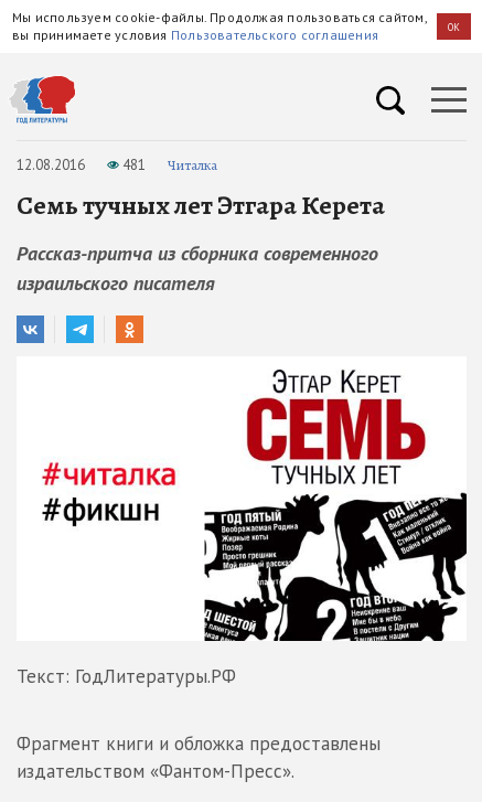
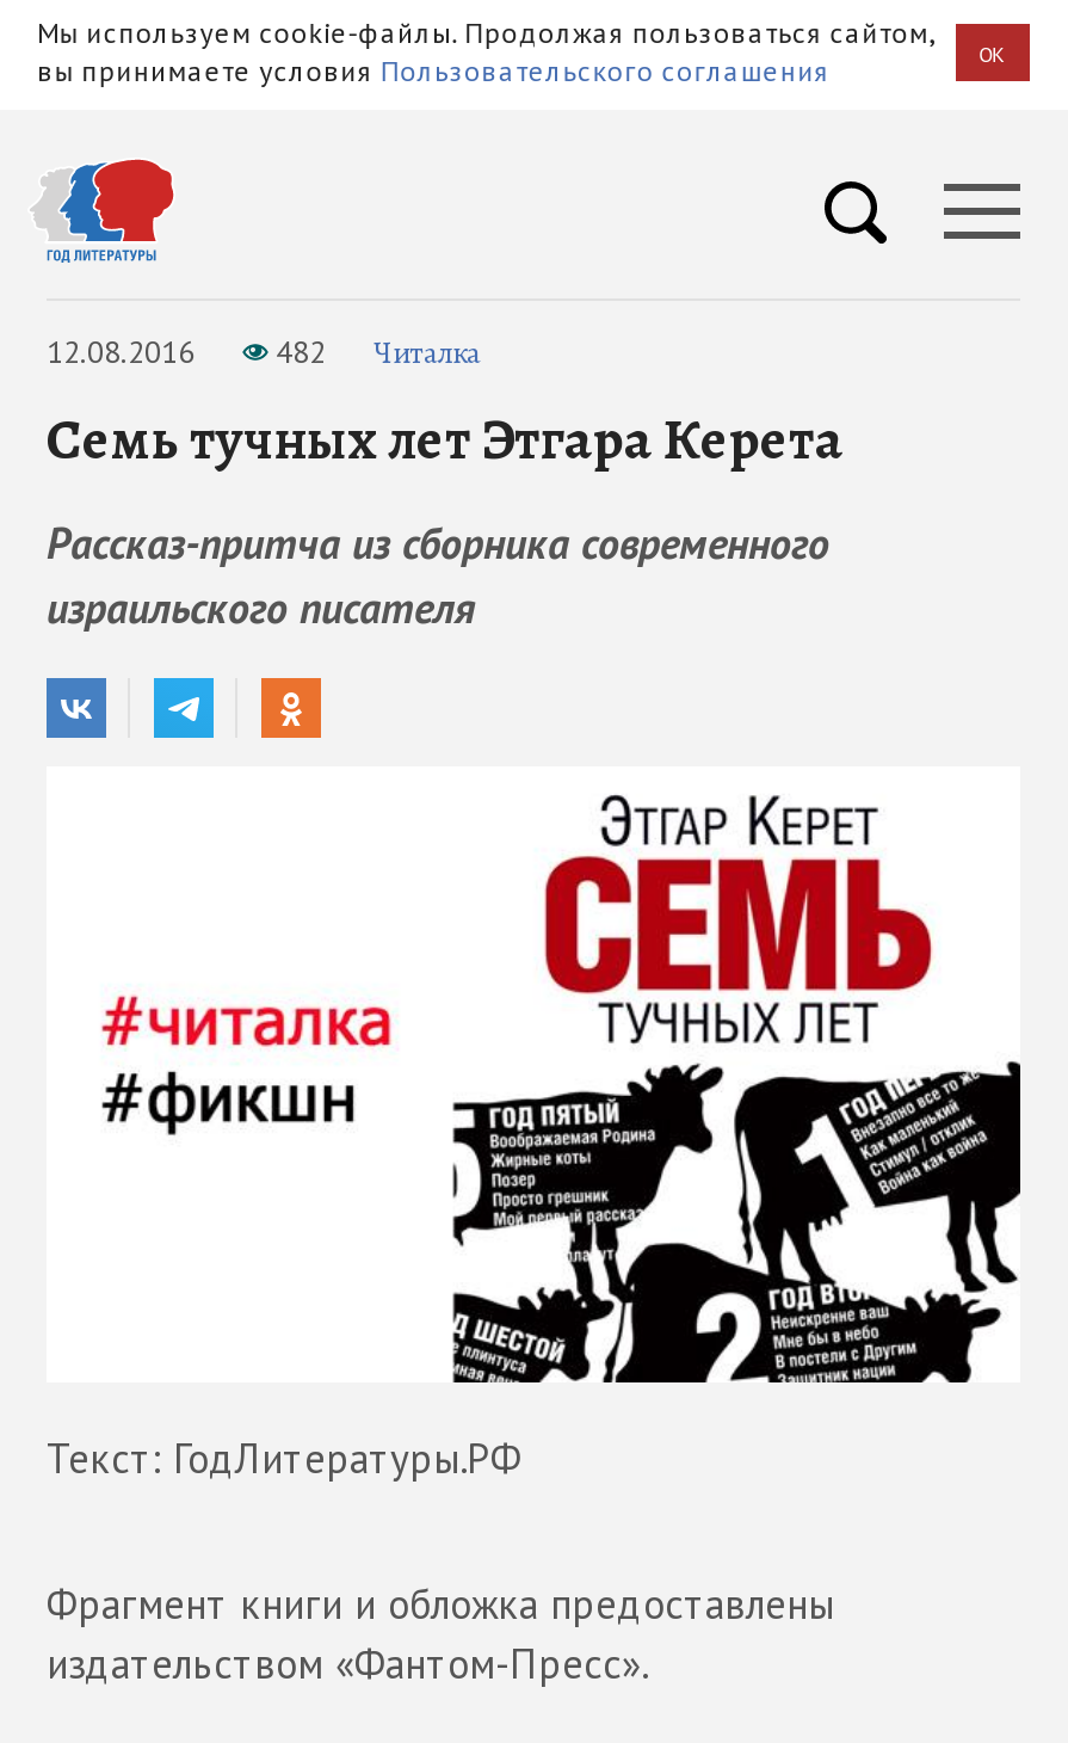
[17,156,217,174] 12.08.2016 481 Читалка -> [47,332,481,372] 12.08.2016 482 Читалка

